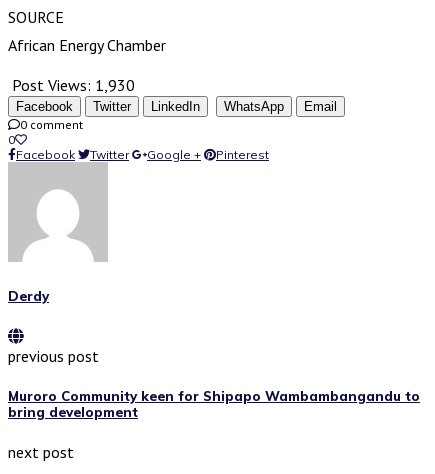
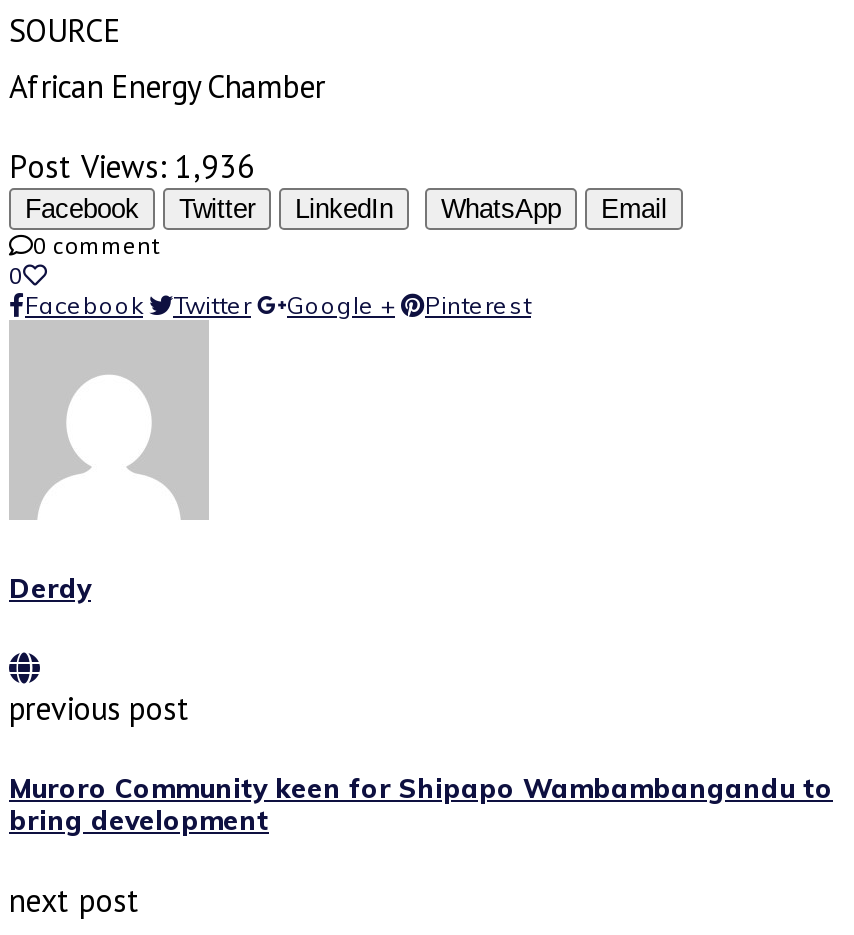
[12,75,135,95] Post Views: 1,930 -> [9,145,255,185] Post Views: 1,936

